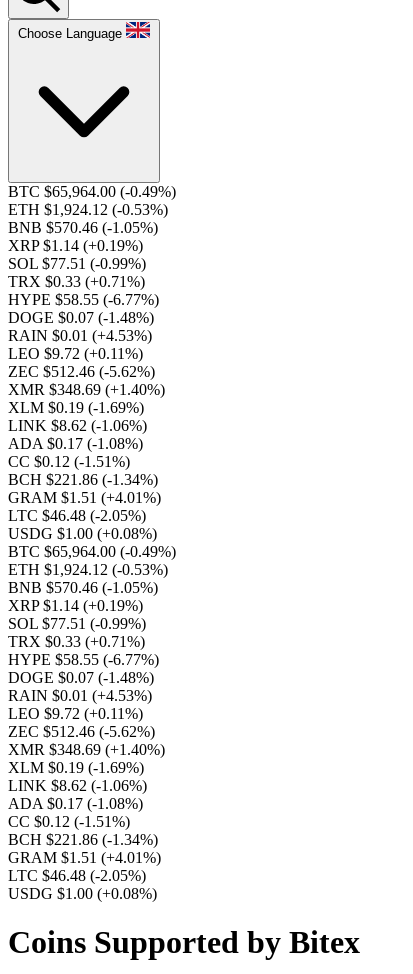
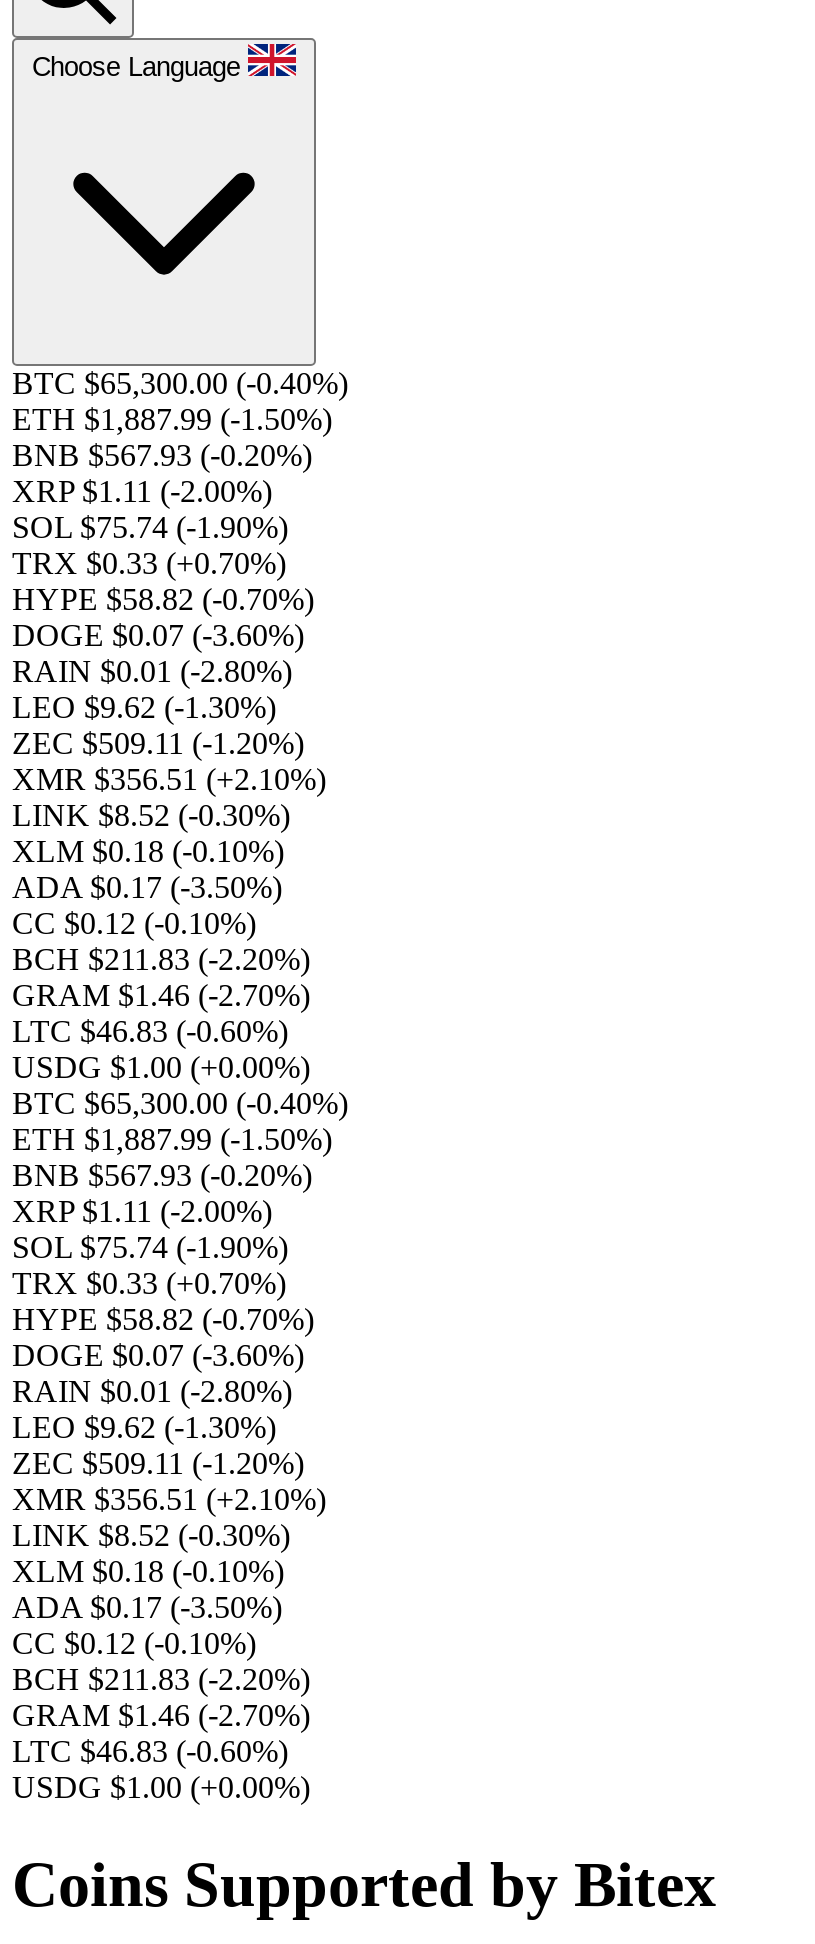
[8,183,176,902] BTC $65,964.00(-0.49%) | ETH $1,924.12 (-0.53%) | BNB $570.46 (-1.05%) | XRP $1.14 (+0.19%) | SOL $77.51 (-0.99%) | TRX $0.33 (+0.71%) | HYPE $58.55 (-6.77%) | DOGE $0.07 (-1.48%) | RAIN $0.01 (+4.53%) | LEO $9.72 (+0.11%) | ZEC $512.46 (-5.62%) | XMR $348.69 (+1.40%) | XLM $0.19 (-1.69%) | LINK $8.62 (-1.06%) | ADA $0.17 (-1.08%) | CC $0.12 (-1.51%) | BCH $221.86 (-1.34%) | GRAM $1.51 (+4.01%) | LTC $46.48 (-2.05%) | USDG $1.00(+0.08%) | BTC $65,964.00 (-0.49%) | ETH $1,924.12 (-0.53%) | BNB $570.46 (-1.05%) | XRP $1.14 (+0.19%) | SOL $77.51 (-0.99%) | TRX $0.33 (+0.71%) | HYPE $58.55 (-6.77%) | DOGE $0.07 (-1.48%) | RAIN $0.01 (+4.53%) | LEO $9.72 (+0.11%) | ZEC $512.46 (-5.62%) | XMR $348.69 (+1.40%) | XLM $0.19 (-1.69%) | LINK $8.62 (-1.06%) | ADA $0.17 (-1.08%) | CC $0.12 (-1.51%) | BCH $221.86 (-1.34%) | GRAM $1.51 (+4.01%) | LTC $46.48 (-2.05%) | USDG $1.00(+0.08%) -> [12,366,348,1804] BTC $65,300.00(-0.40%) | ETH $1,887.99 (-1.50%) | BNB $567.93 (-0.20%) | XRP $1.11 (-2.00%) | SOL $75.74 (-1.90%) | TRX $0.33 (+0.70%) | HYPE $58.82 (-0.70%) | DOGE $0.07 (-3.60%) | RAIN $0.01 (-2.80%) | LEO $9.62 (-1.30%) | ZEC $509.11 (-1.20%) | XMR $356.51 (+2.10%) | LINK $8.52 (-0.30%) | XLM $0.18 (-0.10%) | ADA $0.17 (-3.50%) | CC $0.12 (-0.10%) | BCH $211.83 (-2.20%) | GRAM $1.46 (-2.70%) | LTC $46.83 (-0.60%) | USDG $1.00(+0.00%) | BTC $65,300.00 (-0.40%) | ETH $1,887.99 (-1.50%) | BNB $567.93 (-0.20%) | XRP $1.11 (-2.00%) | SOL $75.74 (-1.90%) | TRX $0.33 (+0.70%) | HYPE $58.82 (-0.70%) | DOGE $0.07 (-3.60%) | RAIN $0.01 (-2.80%) | LEO $9.62 (-1.30%) | ZEC $509.11 (-1.20%) | XMR $356.51 (+2.10%) | LINK $8.52 (-0.30%) | XLM $0.18 (-0.10%) | ADA $0.17 (-3.50%) | CC $0.12 (-0.10%) | BCH $211.83 (-2.20%) | GRAM $1.46 (-2.70%) | LTC $46.83 (-0.60%) | USDG $1.00(+0.00%)

